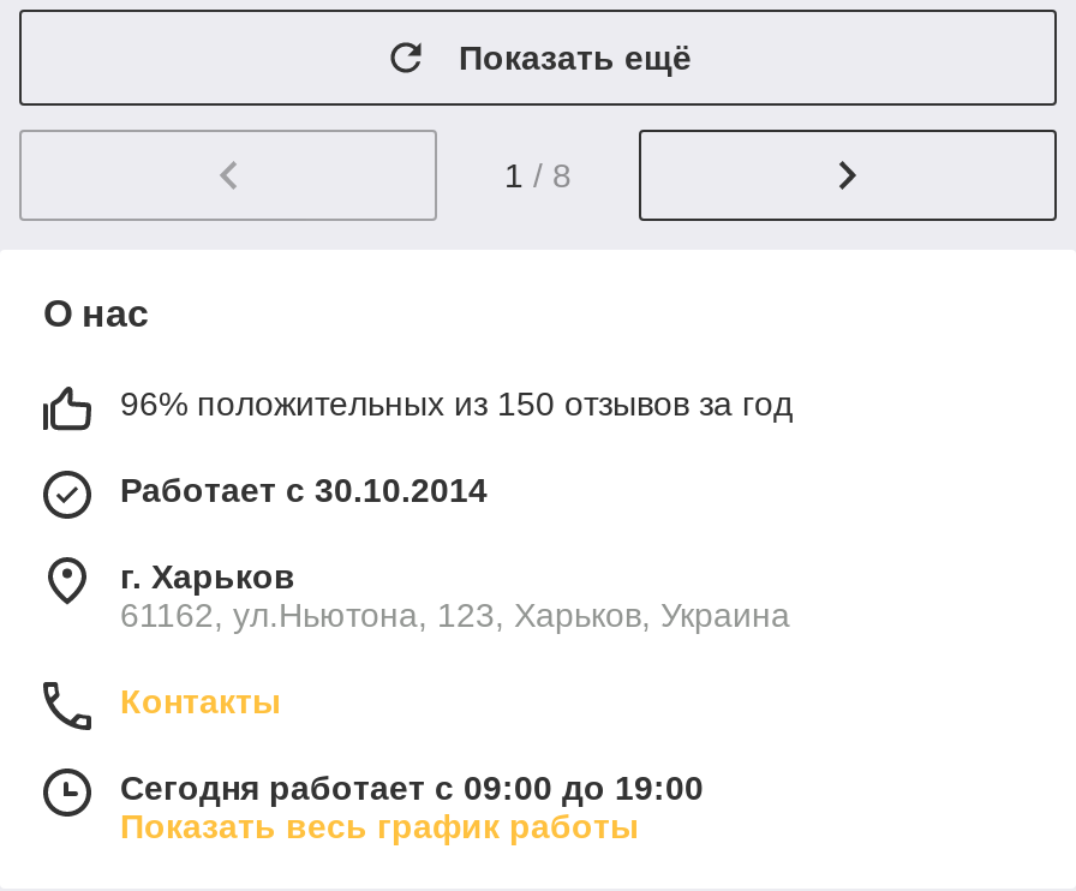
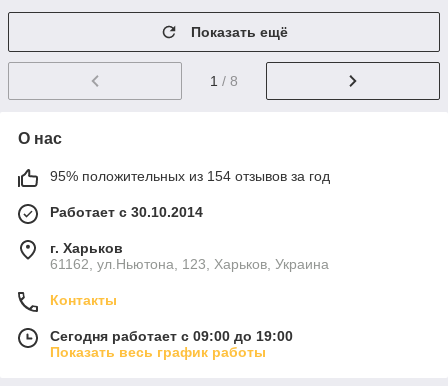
[120,385,793,423] 96% положительных из 150 отзывов за год -> [50,168,330,184] 95% положительных из 154 отзывов за год

